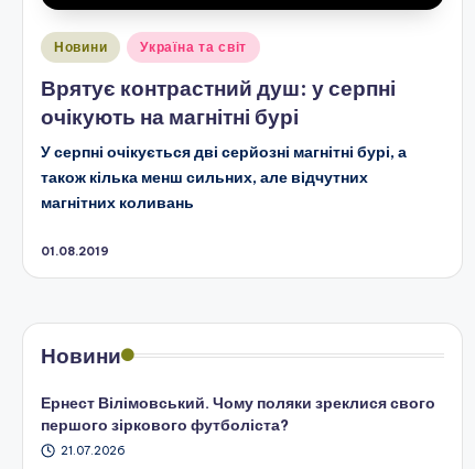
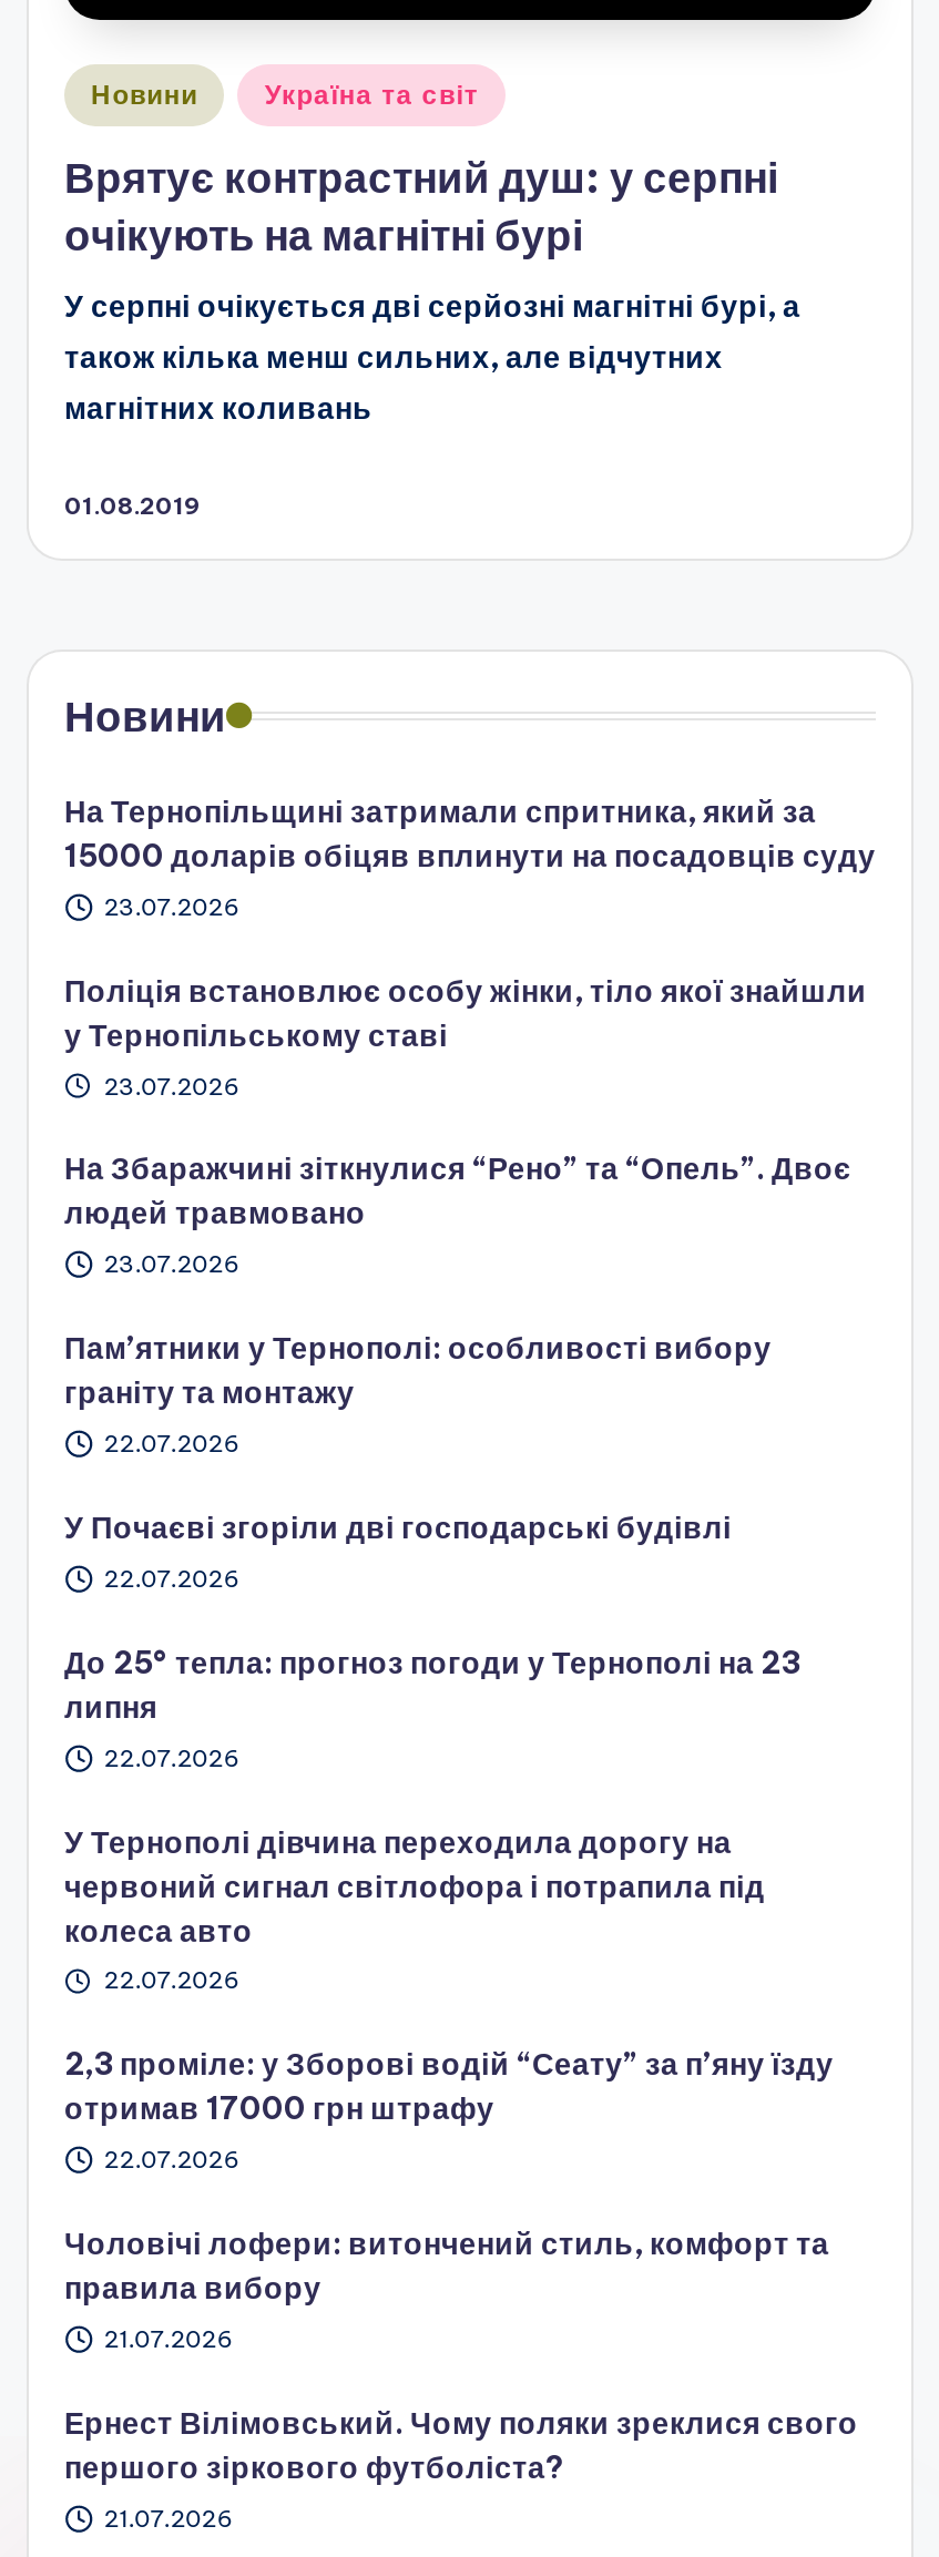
none -> [64,791,876,2354] На Тернопільщині затримали спритника, який за | 15000 доларів обіцяв вплинути на посадовців суду | 23.07.2026 | Поліція встановлює особу жінки, тіло якої знайшли | у Тернопільському ставі | 23.07.2026 | На Збаражчині зіткнулися “Рено” та “Опель”. Двоє | людей травмовано | 23.07.2026 | Пам’ятники у Тернополі: особливості вибору | граніту та монтажу | 22.07.2026 | У Почаєві згоріли дві господарські будівлі | 22.07.2026 | До 25° тепла: прогноз погоди у Тернополі на 23 | липня | 22.07.2026 | У Тернополі дівчина переходила дорогу на | червоний сигнал світлофора і потрапила під | колеса авто | 22.07.2026 | 2,3 проміле: у Зборові водій “Сеату” за п’яну їзду | отримав 17000 грн штрафу | 22.07.2026 | Чоловічі лофери: витончений стиль, комфорт та | правила вибору | 21.07.2026

